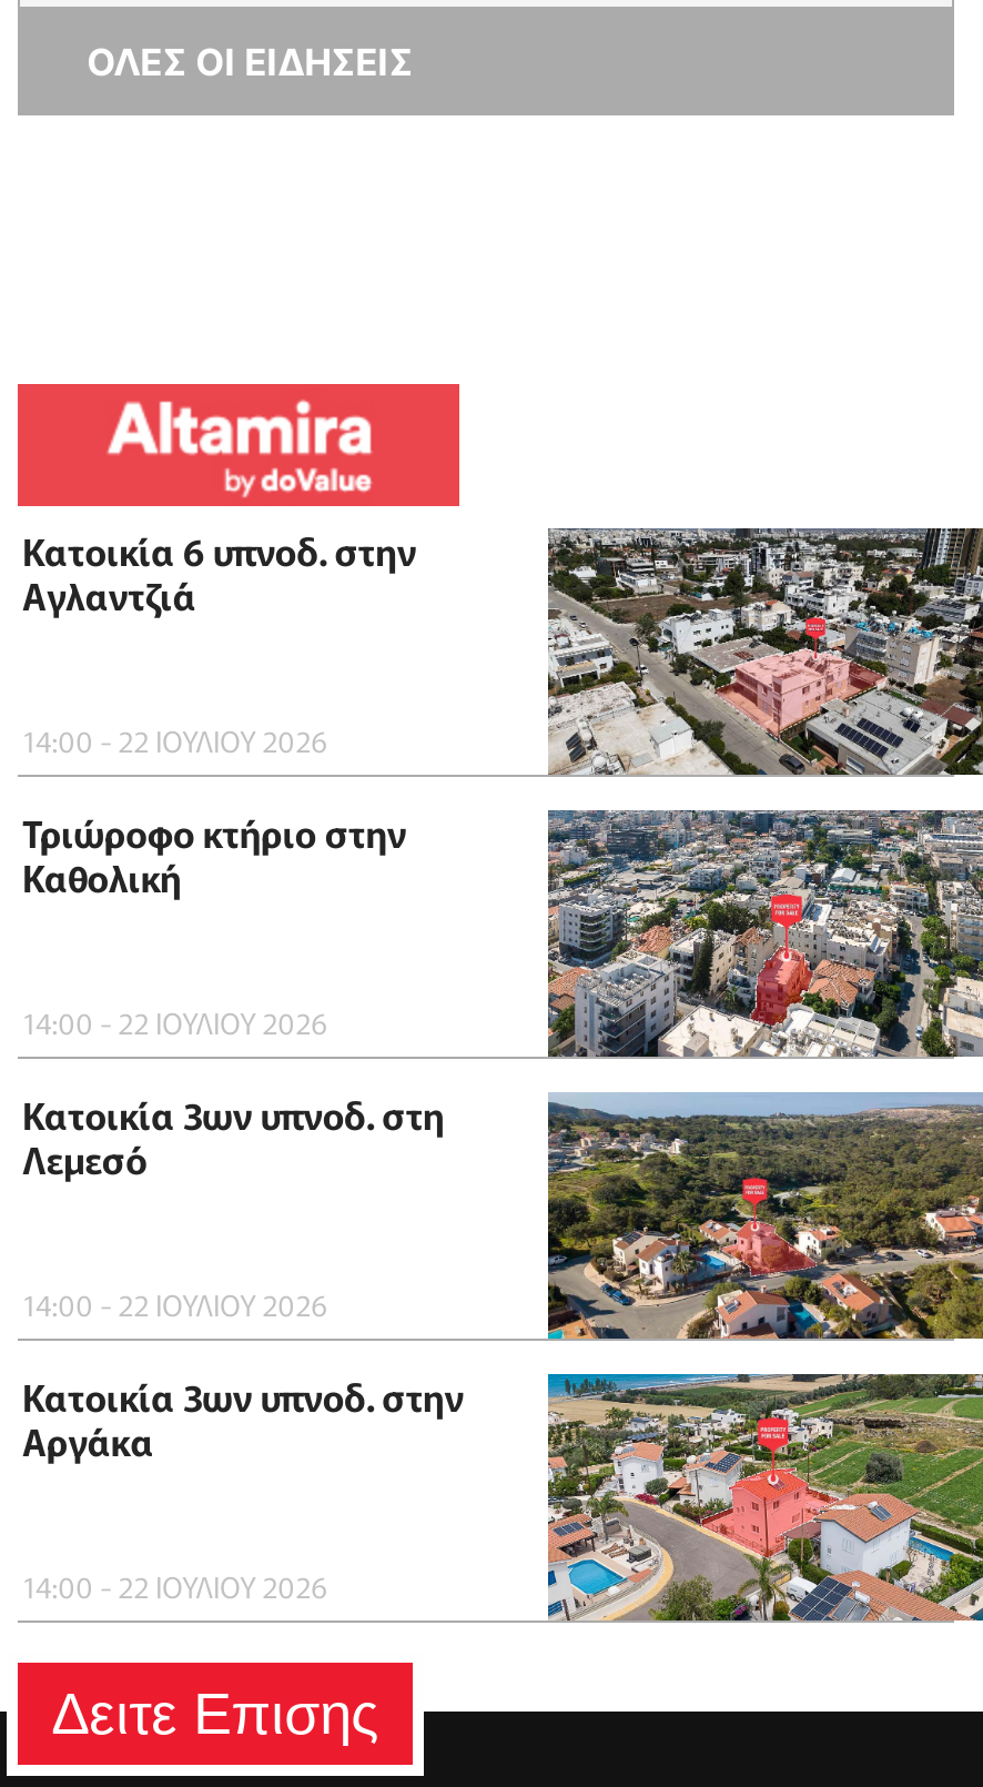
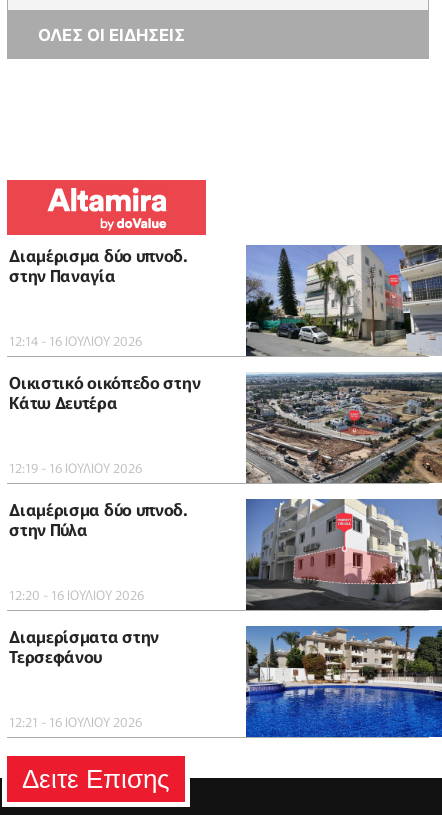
[22,524,416,622] Κατοικία 6 υπνοδ. στην | Αγλαντζιά -> [9,243,187,287] Διαμέρισμα δύο υπνοδ. | στην Παναγία
[546,526,976,777] [image] -> [245,244,439,357] [image]
[22,719,326,761] 14:00 - 22 ΙΟΥΛΙΟΥ 2026 -> [9,331,142,350] 12:14 - 16 ΙΟΥΛΙΟΥ 2026
[22,806,406,903] Τριώροφο κτήριο στην | Καθολική -> [9,370,200,414] Οικιστικό οικόπεδο στην | Κάτω Δευτέρα
[548,810,976,1059] [image] -> [246,372,439,484] [image]
[22,1001,326,1043] 14:00 - 22 ΙΟΥΛΙΟΥ 2026 -> [9,458,142,477] 12:19 - 16 ΙΟΥΛΙΟΥ 2026
[22,1087,444,1185] Κατοικία 3ων υπνοδ. στη | Λεμεσό -> [9,497,187,541] Διαμέρισμα δύο υπνοδ. | στην Πύλα
[546,1092,976,1341] [image] -> [245,499,439,611] [image]
[22,1282,326,1325] 14:00 - 22 ΙΟΥΛΙΟΥ 2026 -> [9,585,144,604] 12:20 - 16 ΙΟΥΛΙΟΥ 2026
[22,1369,464,1467] Κατοικία 3ων υπνοδ. στην | Αργάκα -> [9,624,159,668] Διαμερίσματα στην | Τερσεφάνου
[546,1372,976,1623] [image] -> [245,625,439,738] [image]
[22,1564,326,1607] 14:00 - 22 ΙΟΥΛΙΟΥ 2026 -> [9,712,142,731] 12:21 - 16 ΙΟΥΛΙΟΥ 2026

